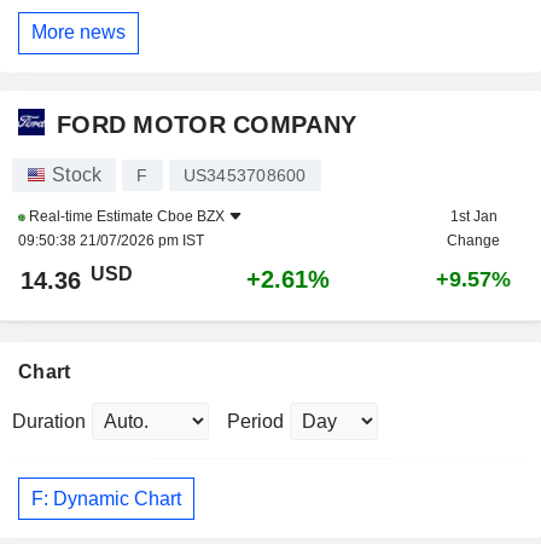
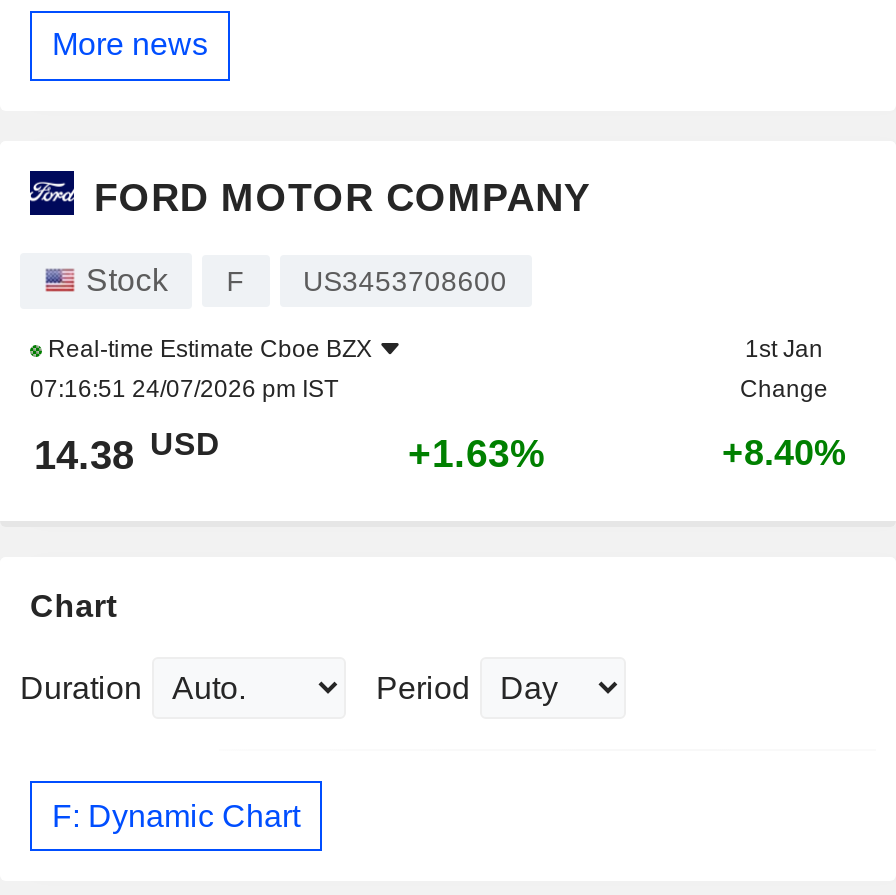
[18,232,204,249] 09:50:38 21/07/2026 pm IST -> [30,375,338,403] 07:16:51 24/07/2026 pm IST
[21,263,133,294] 14.36 USD -> [34,426,220,477] 14.38 USD
[246,266,330,293] +2.61% -> [408,431,546,475] +1.63%
[436,267,511,291] +9.57% -> [722,433,846,473] +8.40%

